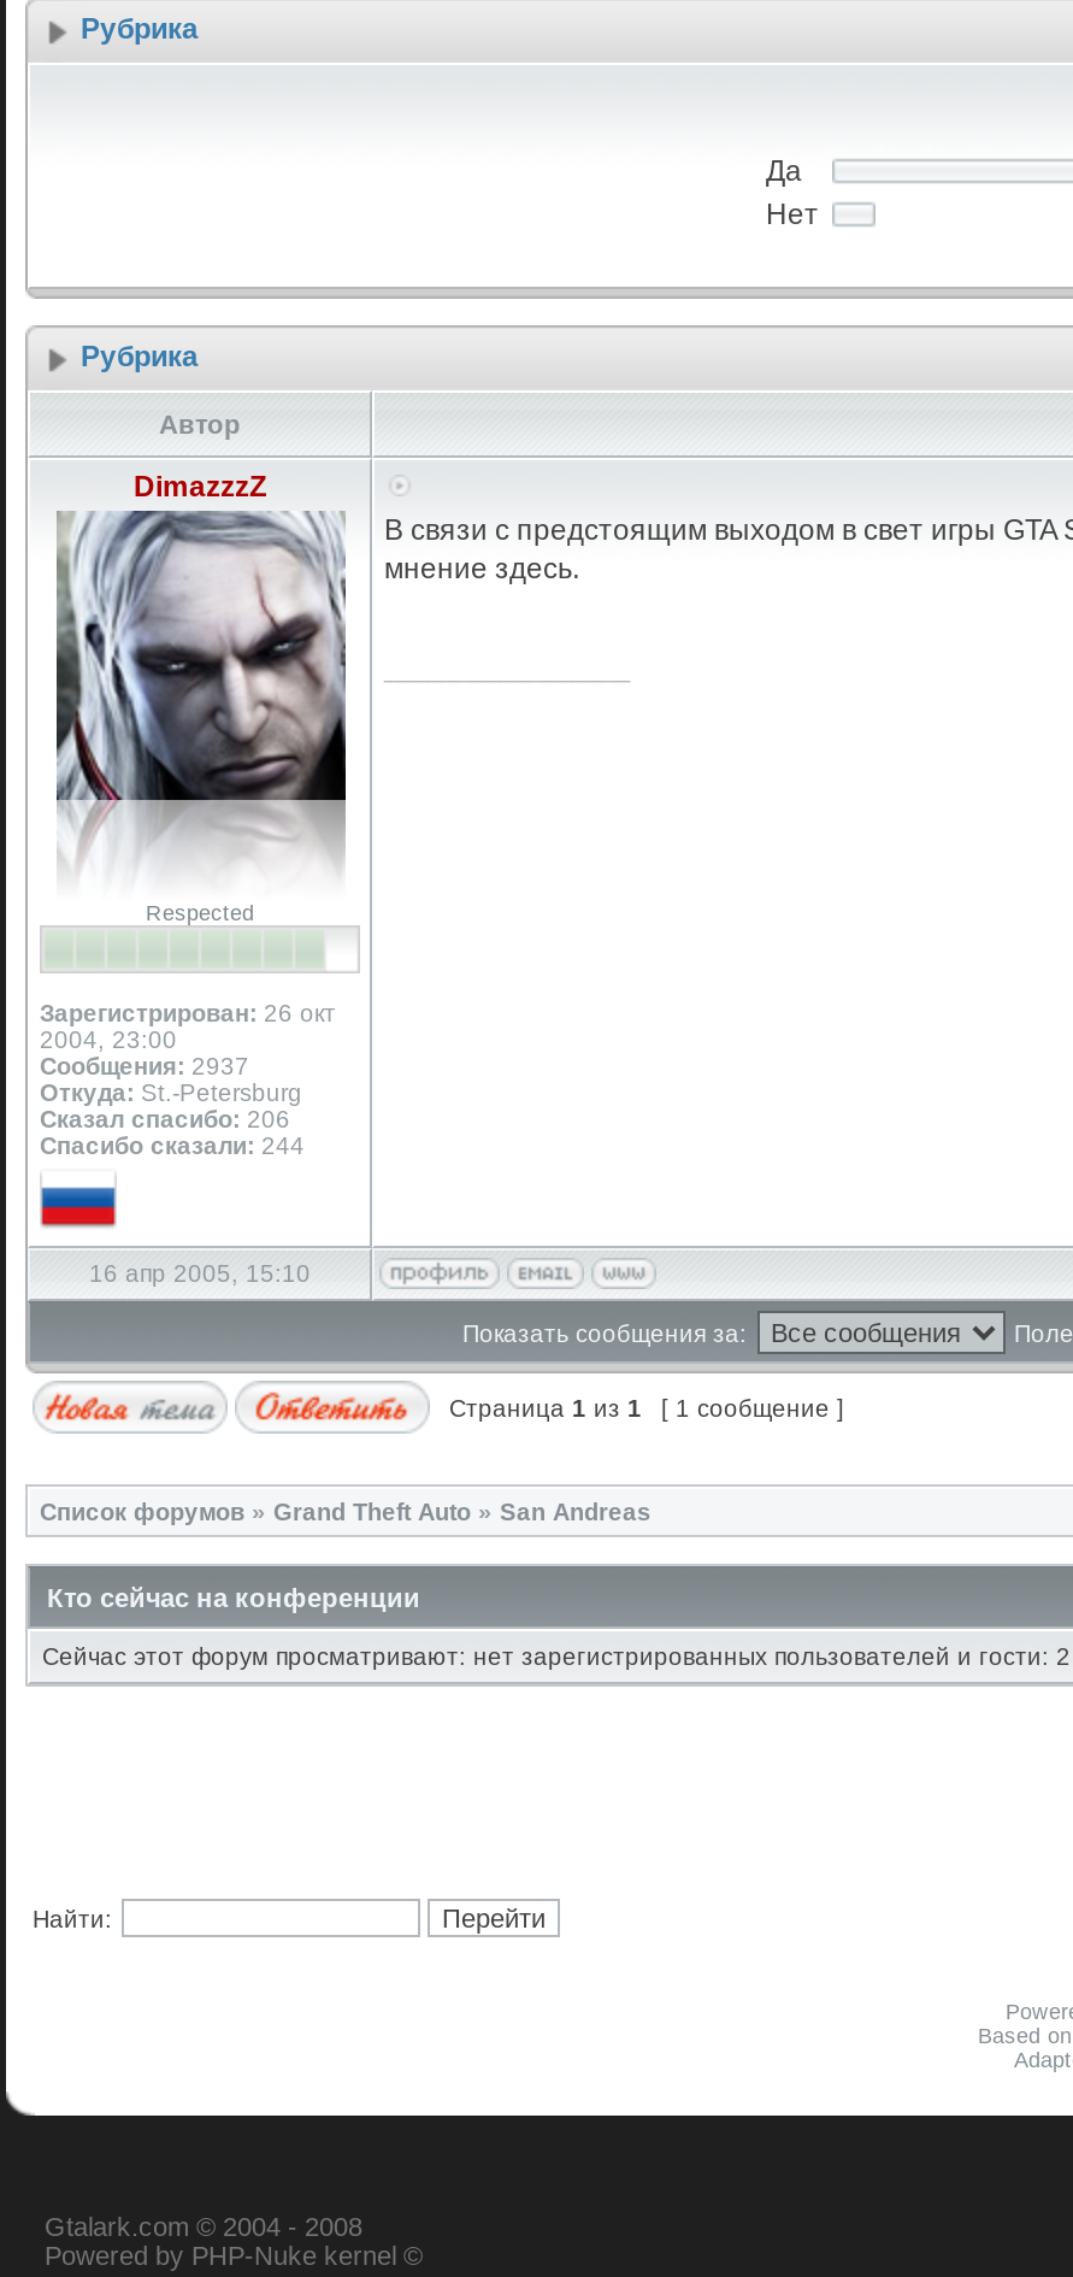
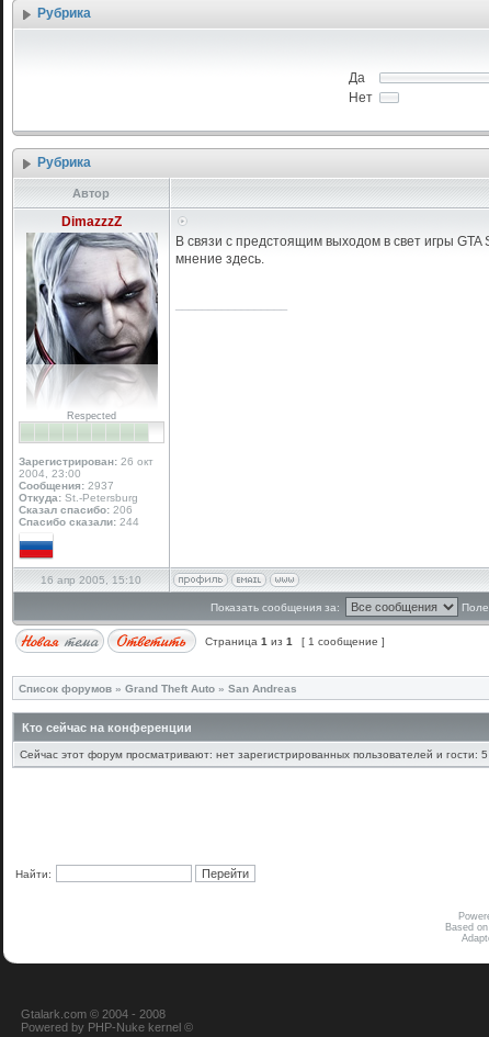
[42,1643,1071,1670] Сейчас этот форум просматривают: нет зарегистрированных пользователей и гости: 2 -> [20,748,488,760] Сейчас этот форум просматривают: нет зарегистрированных пользователей и гости: 5

